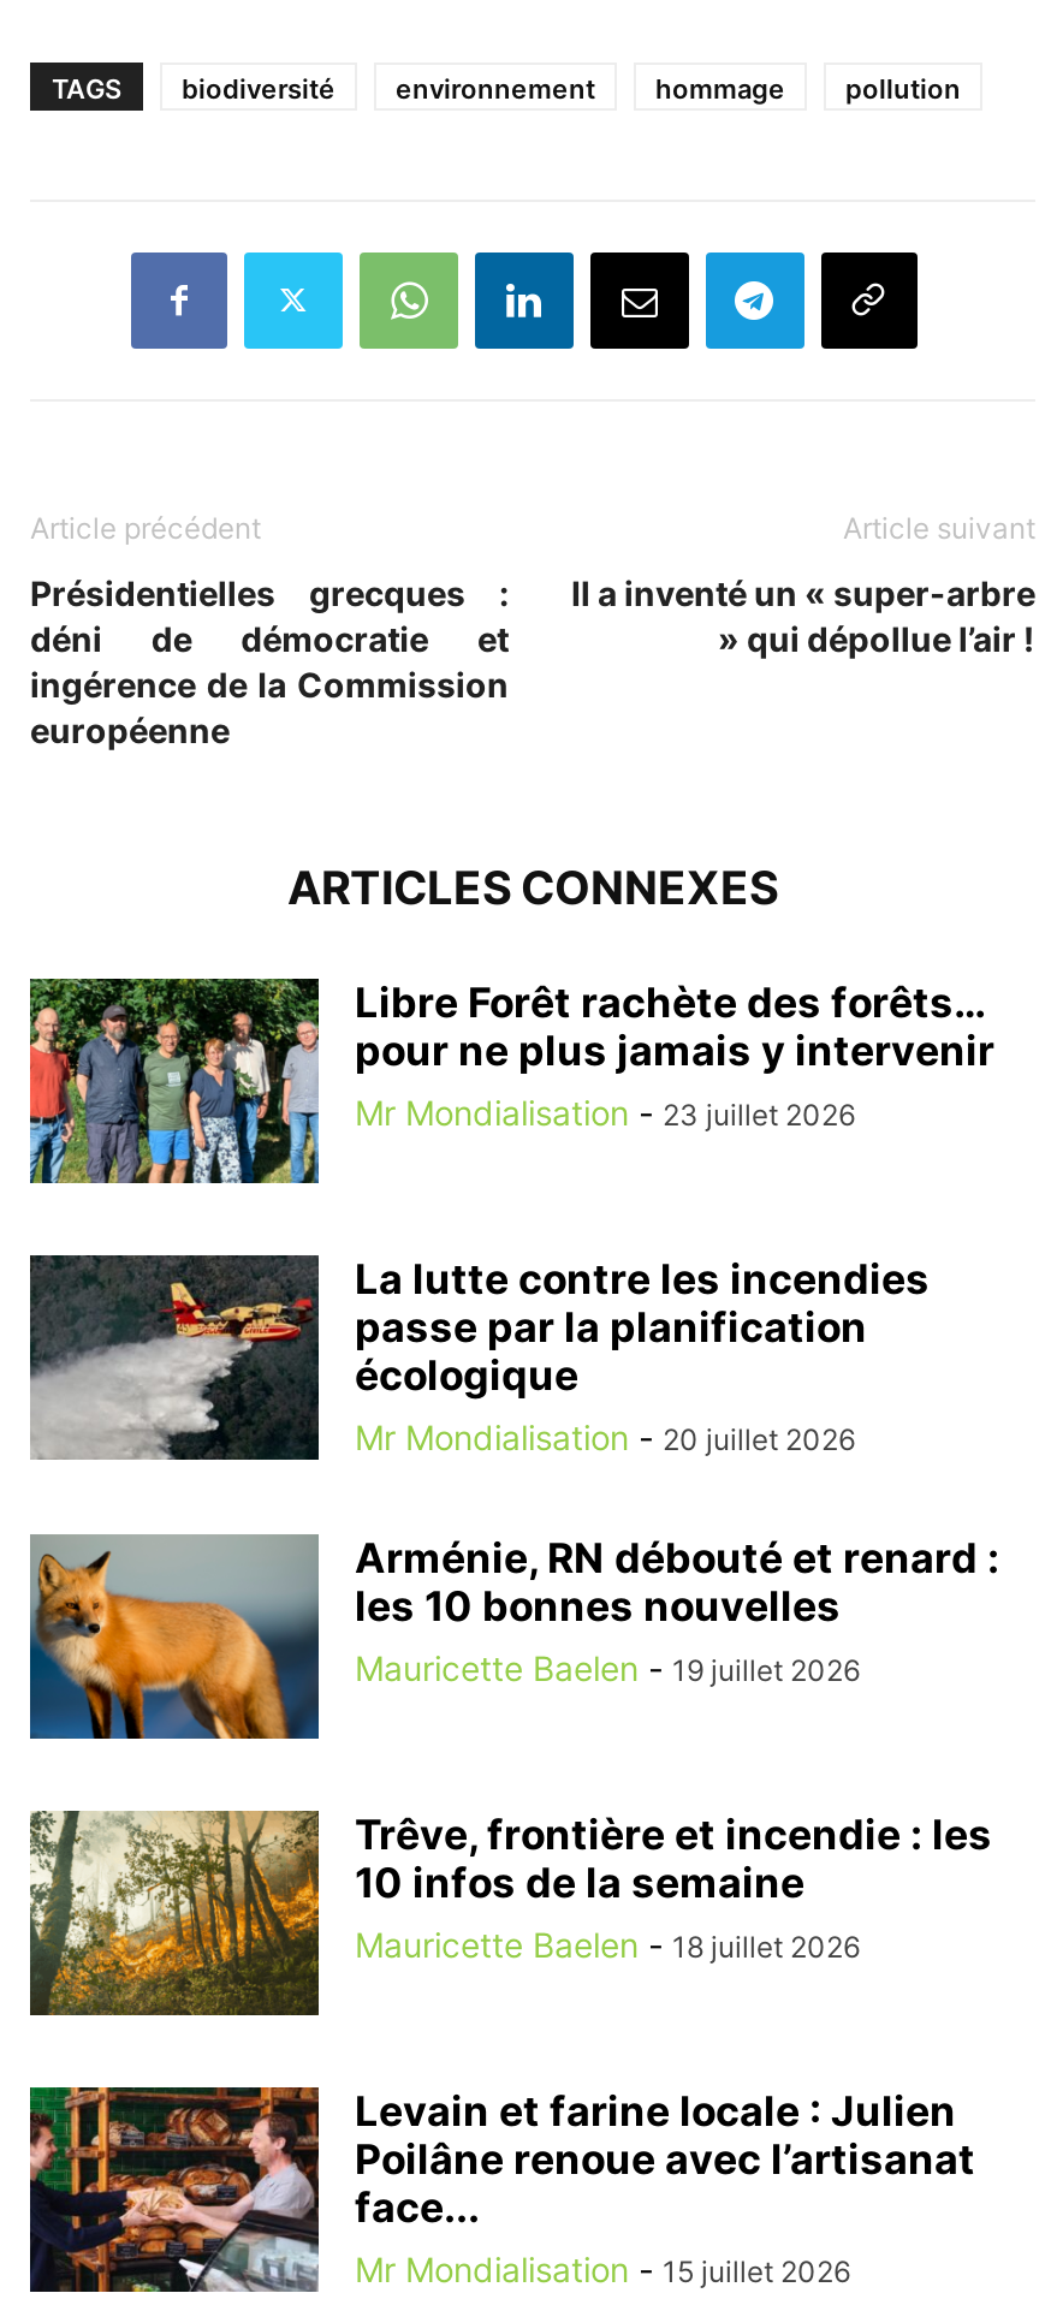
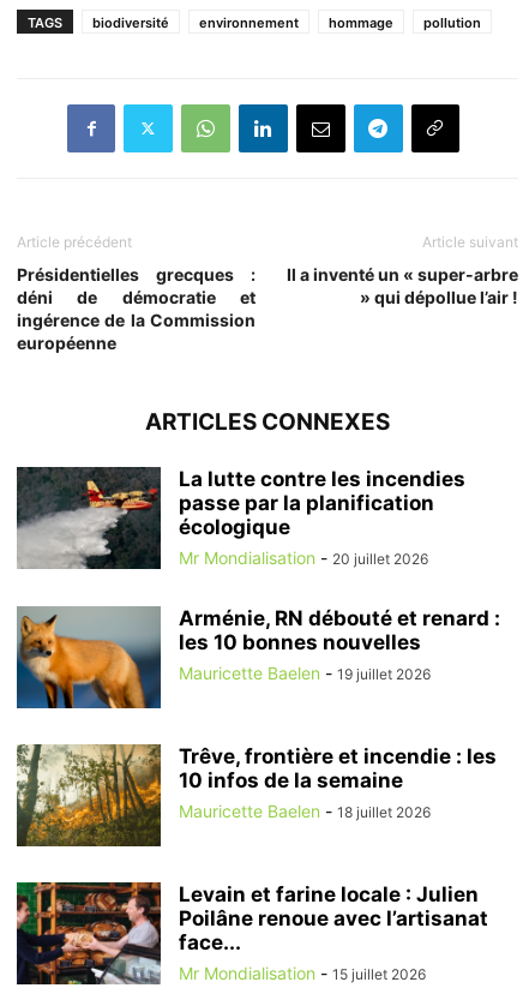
[28,978,994,1186] [image] | Libre Forêt rachète des forêts… | pour ne plus jamais y intervenir | Mr Mondialisation - 23 juillet 2026 -> none

